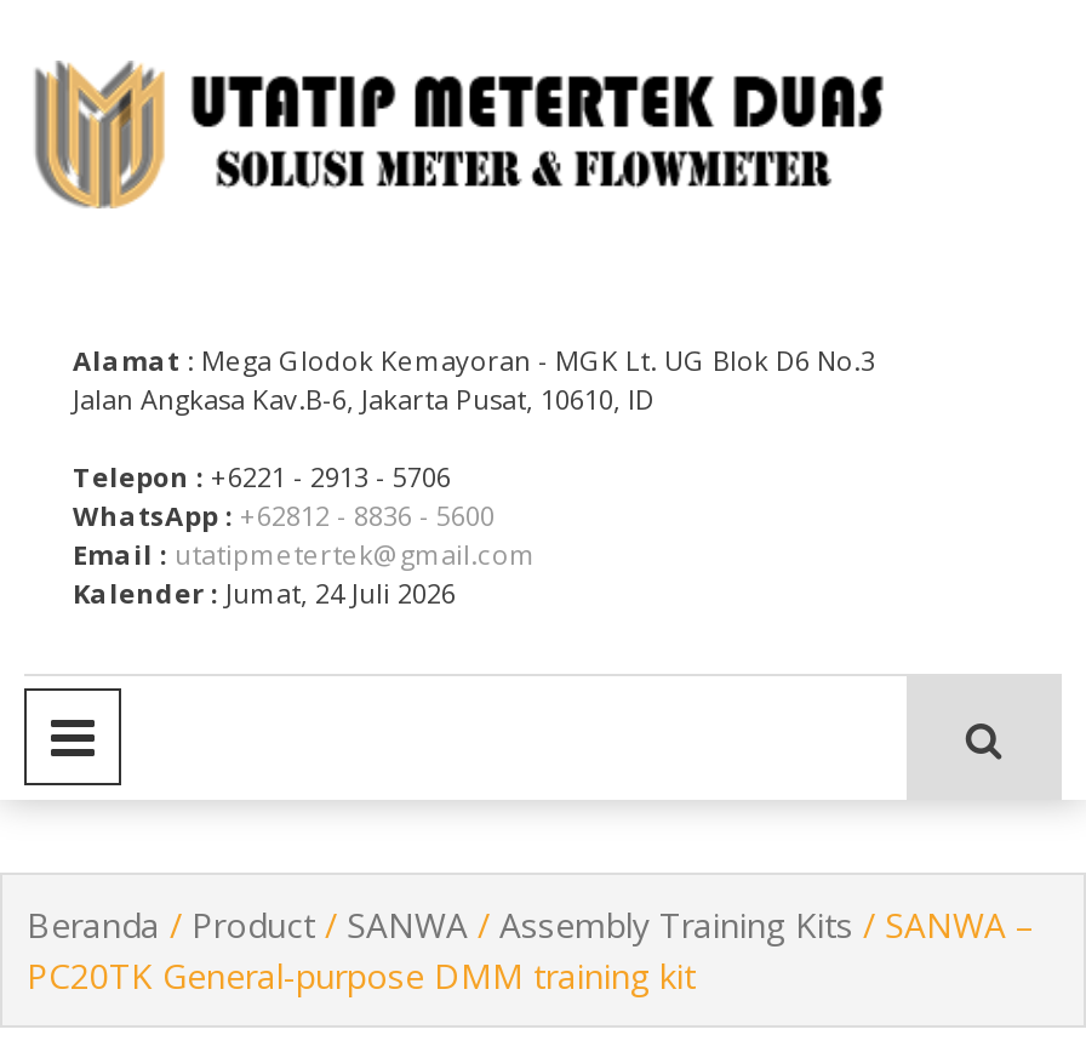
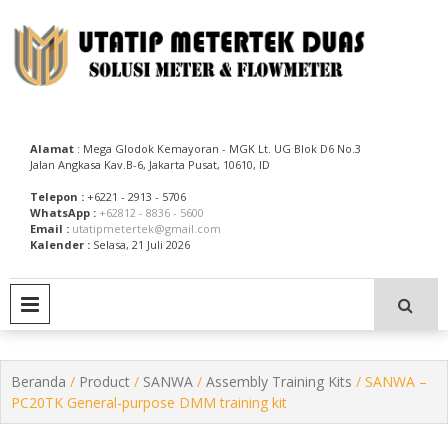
[73,573,456,610] Kalender : Jumat, 24 Juli 2026 -> [30,237,190,252] Kalender : Selasa, 21 Juli 2026

